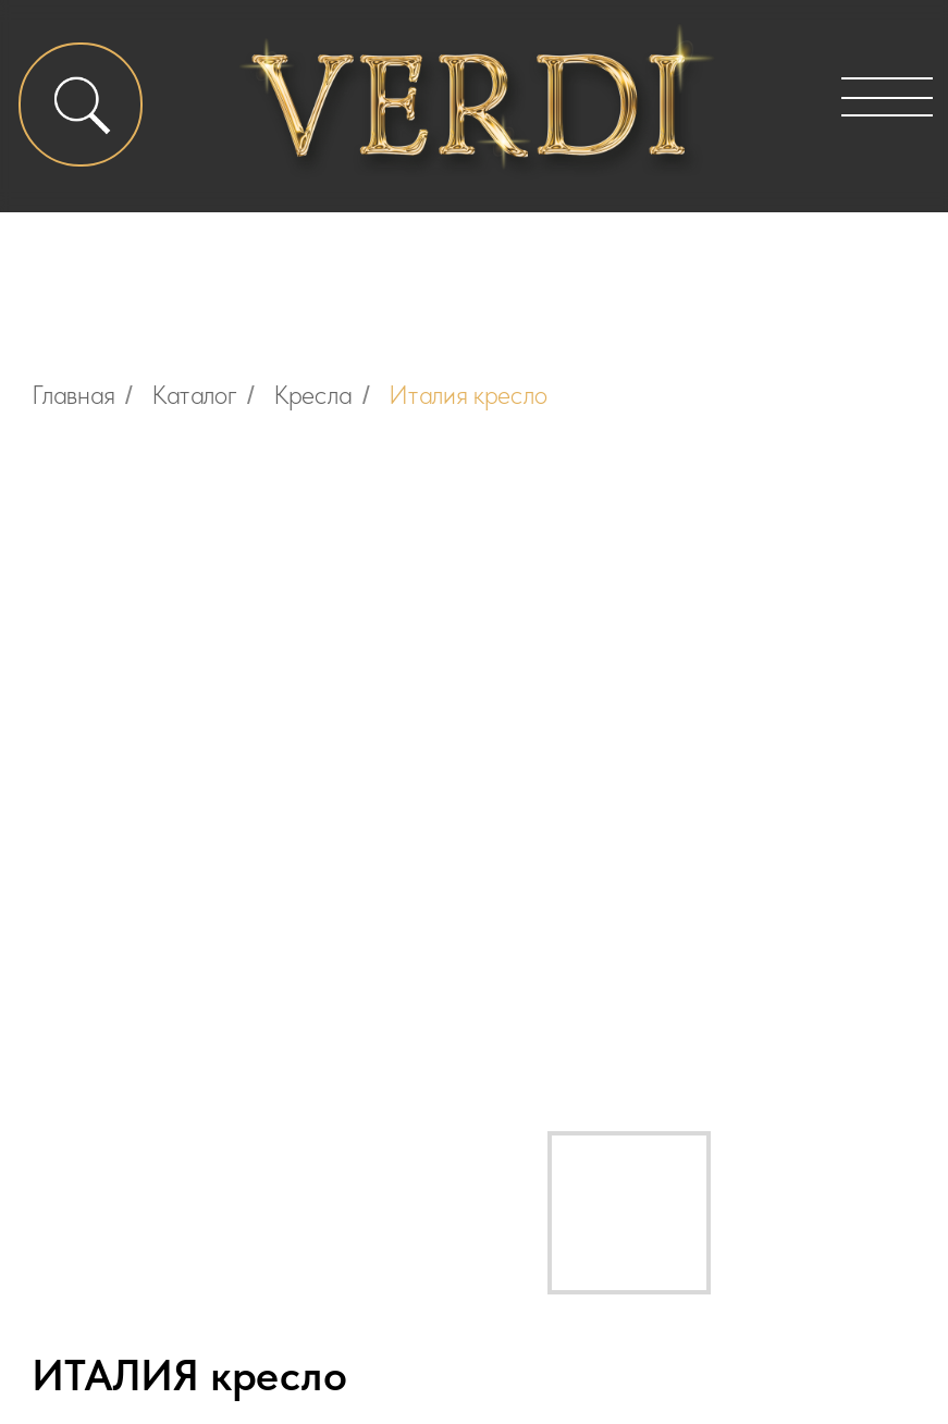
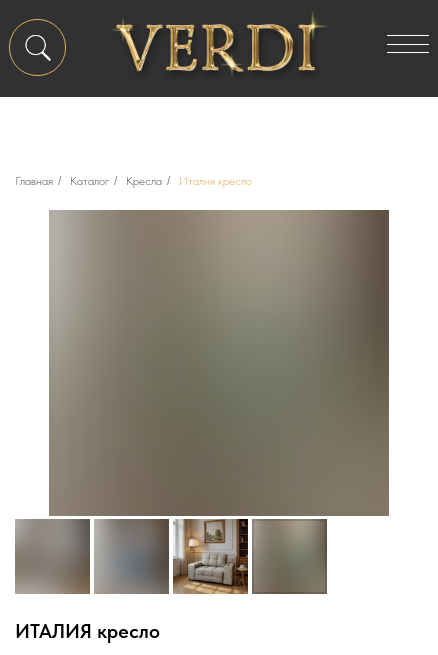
none -> [14,209,390,595] [image]

